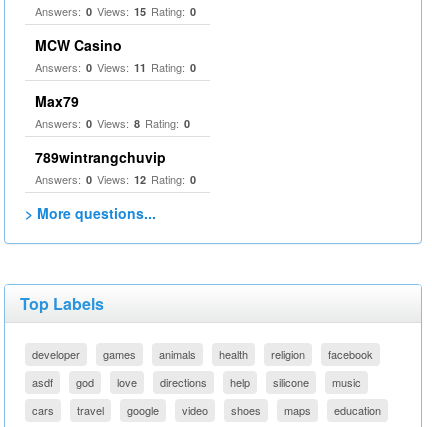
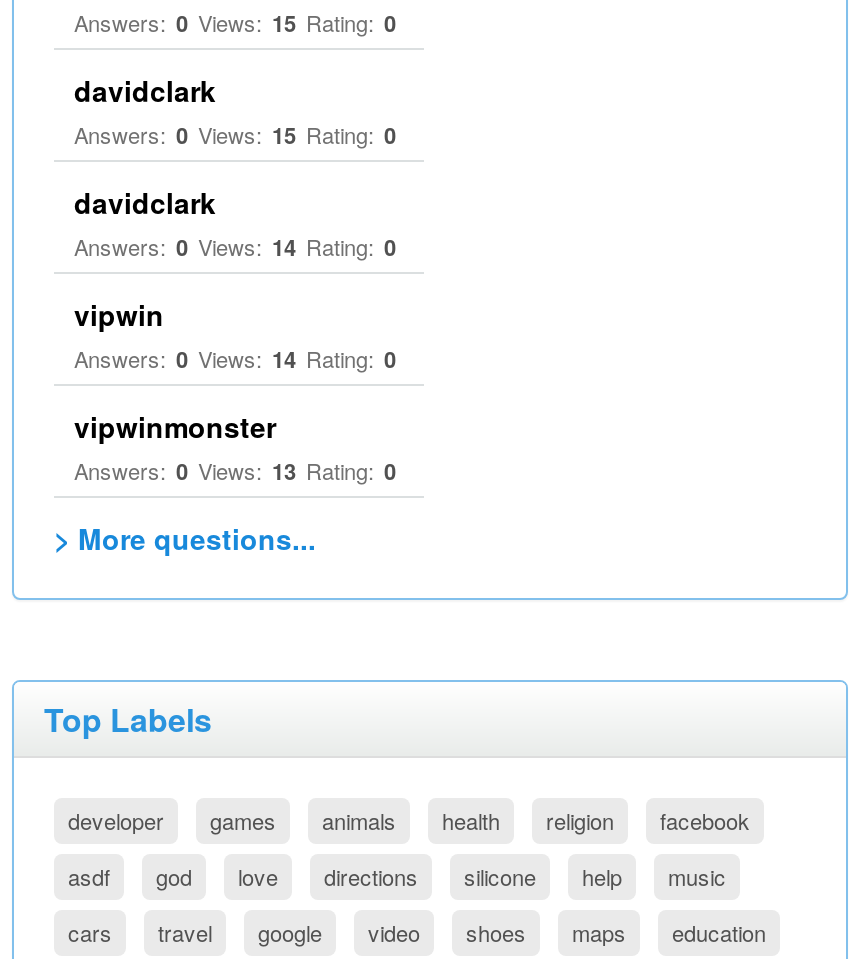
[35,35,196,187] MCW Casino | Answers: 0 Views: 11 Rating: 0 | Max79 | Answers: 0 Views: 8 Rating: 0 | 789wintrangchuvip | Answers: 0 Views: 12 Rating: 0 -> [74,70,396,486] davidclark | Answers: 0 Views: 15 Rating: 0 | davidclark | Answers: 0 Views: 14 Rating: 0 | vipwin | Answers: 0 Views: 14 Rating: 0 | vipwinmonster | Answers: 0 Views: 13 Rating: 0
moved [273,374,309,390] -> [464,860,536,892]: silicone

